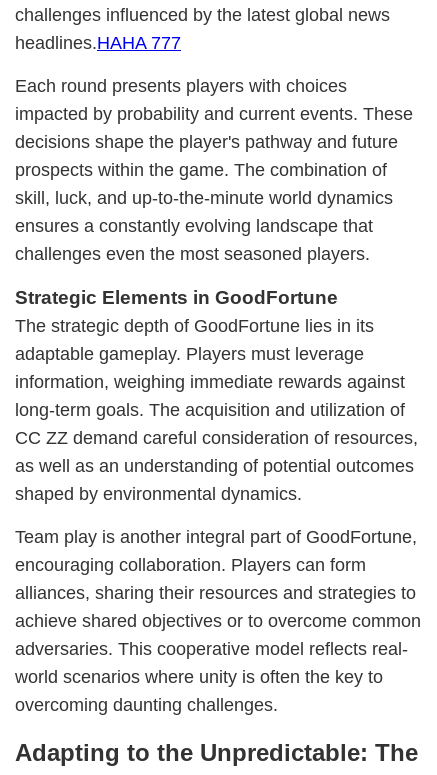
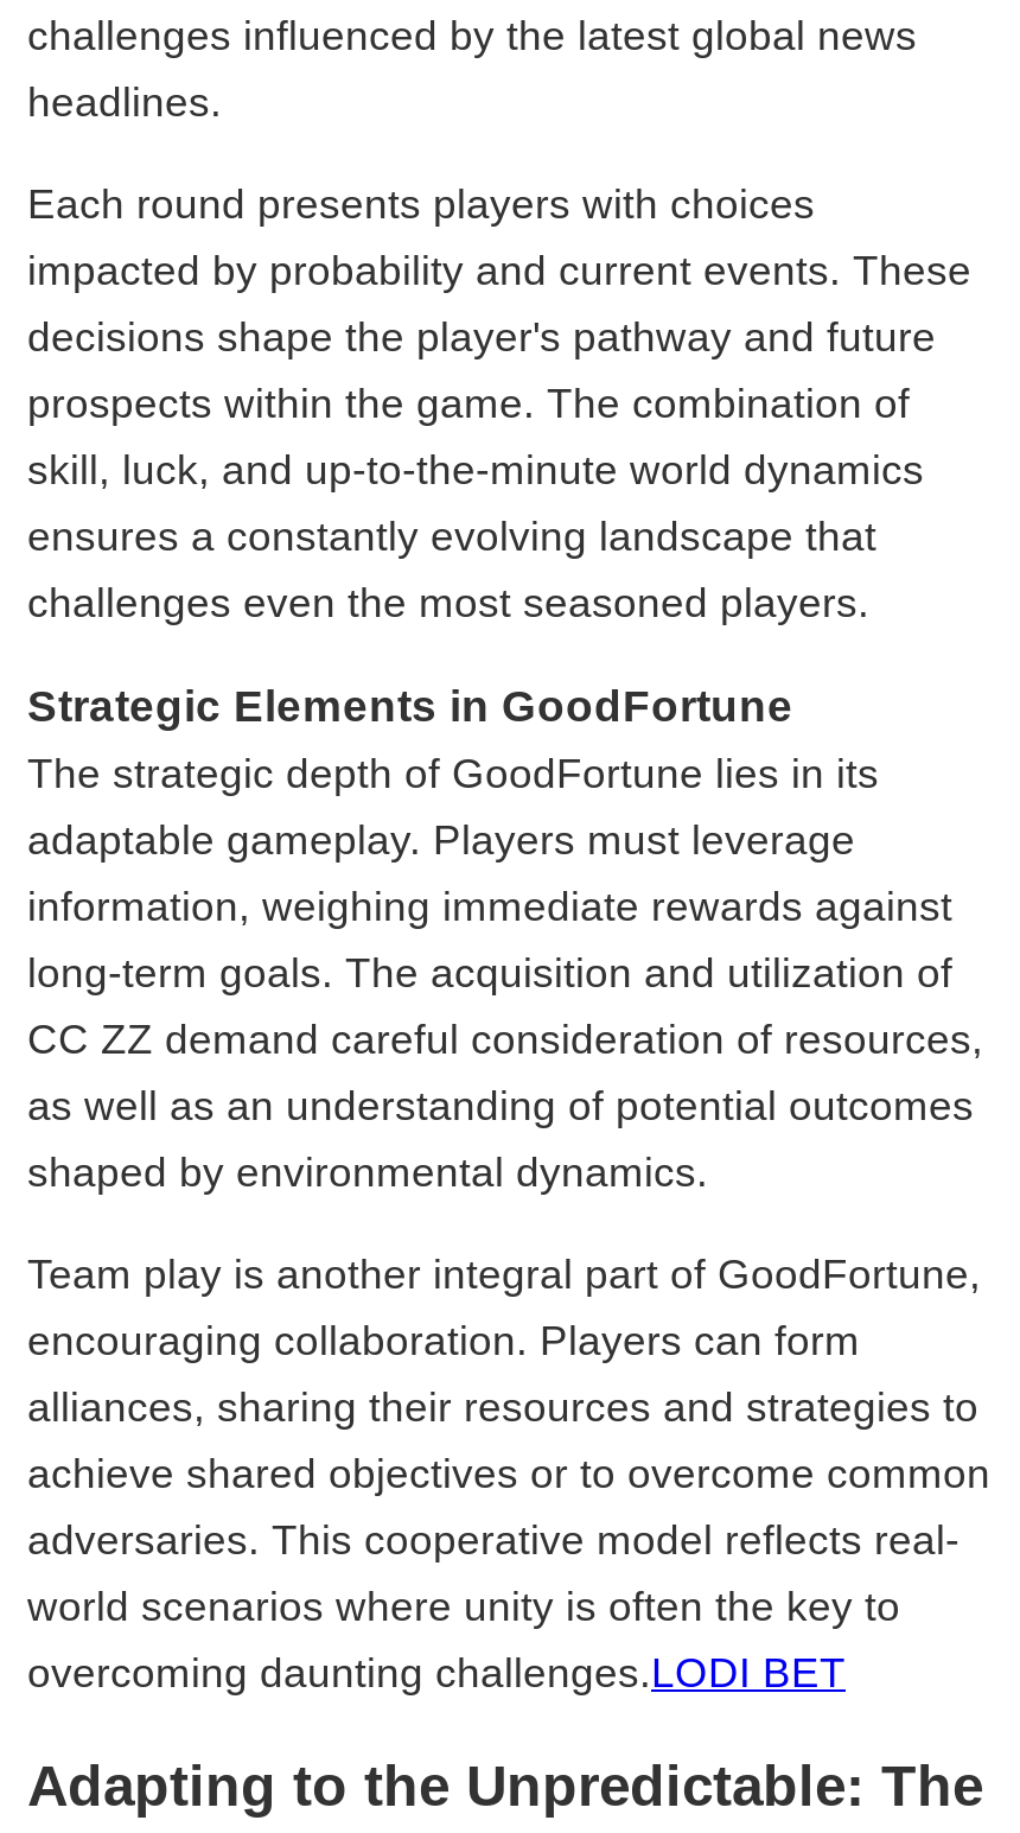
[15,33,181,53] headlines.HAHA 777 -> [27,78,222,126] headlines.
[15,695,278,715] overcoming daunting challenges. -> [27,1649,846,1697] overcoming daunting challenges.LODI BET

